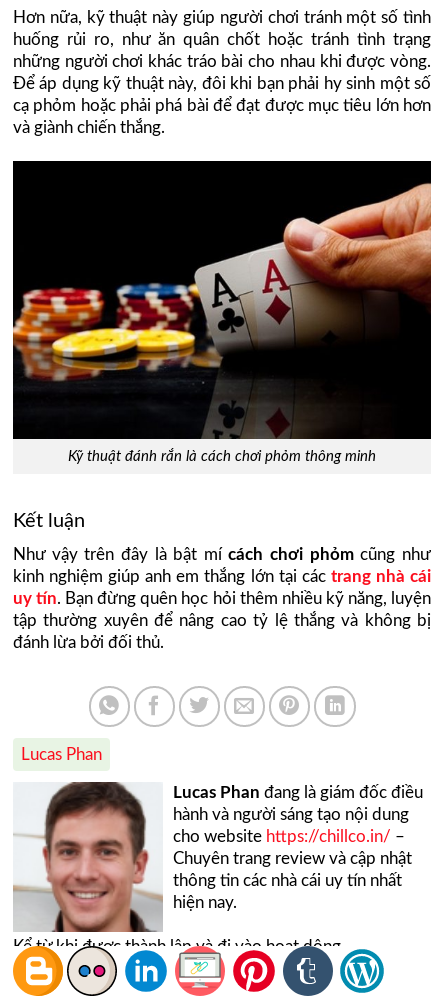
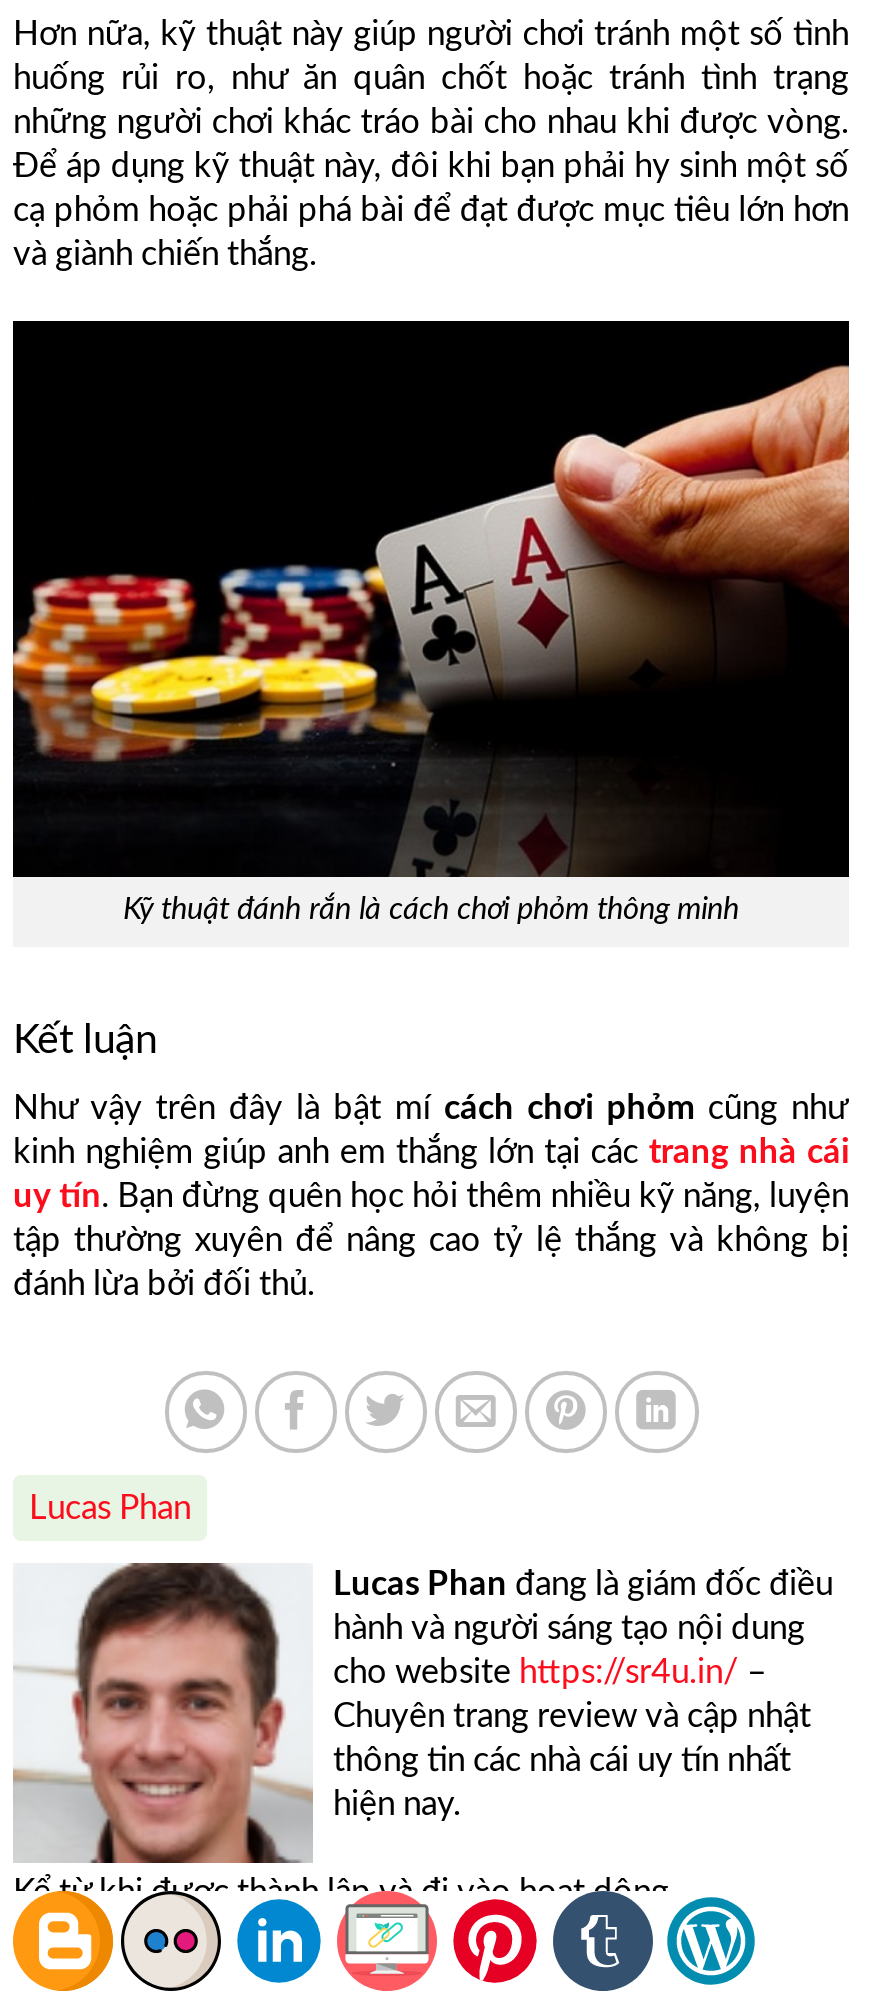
[173,828,405,845] cho website https://chillco.in/ – -> [333,1654,767,1688] cho website https://sr4u.in/ –

